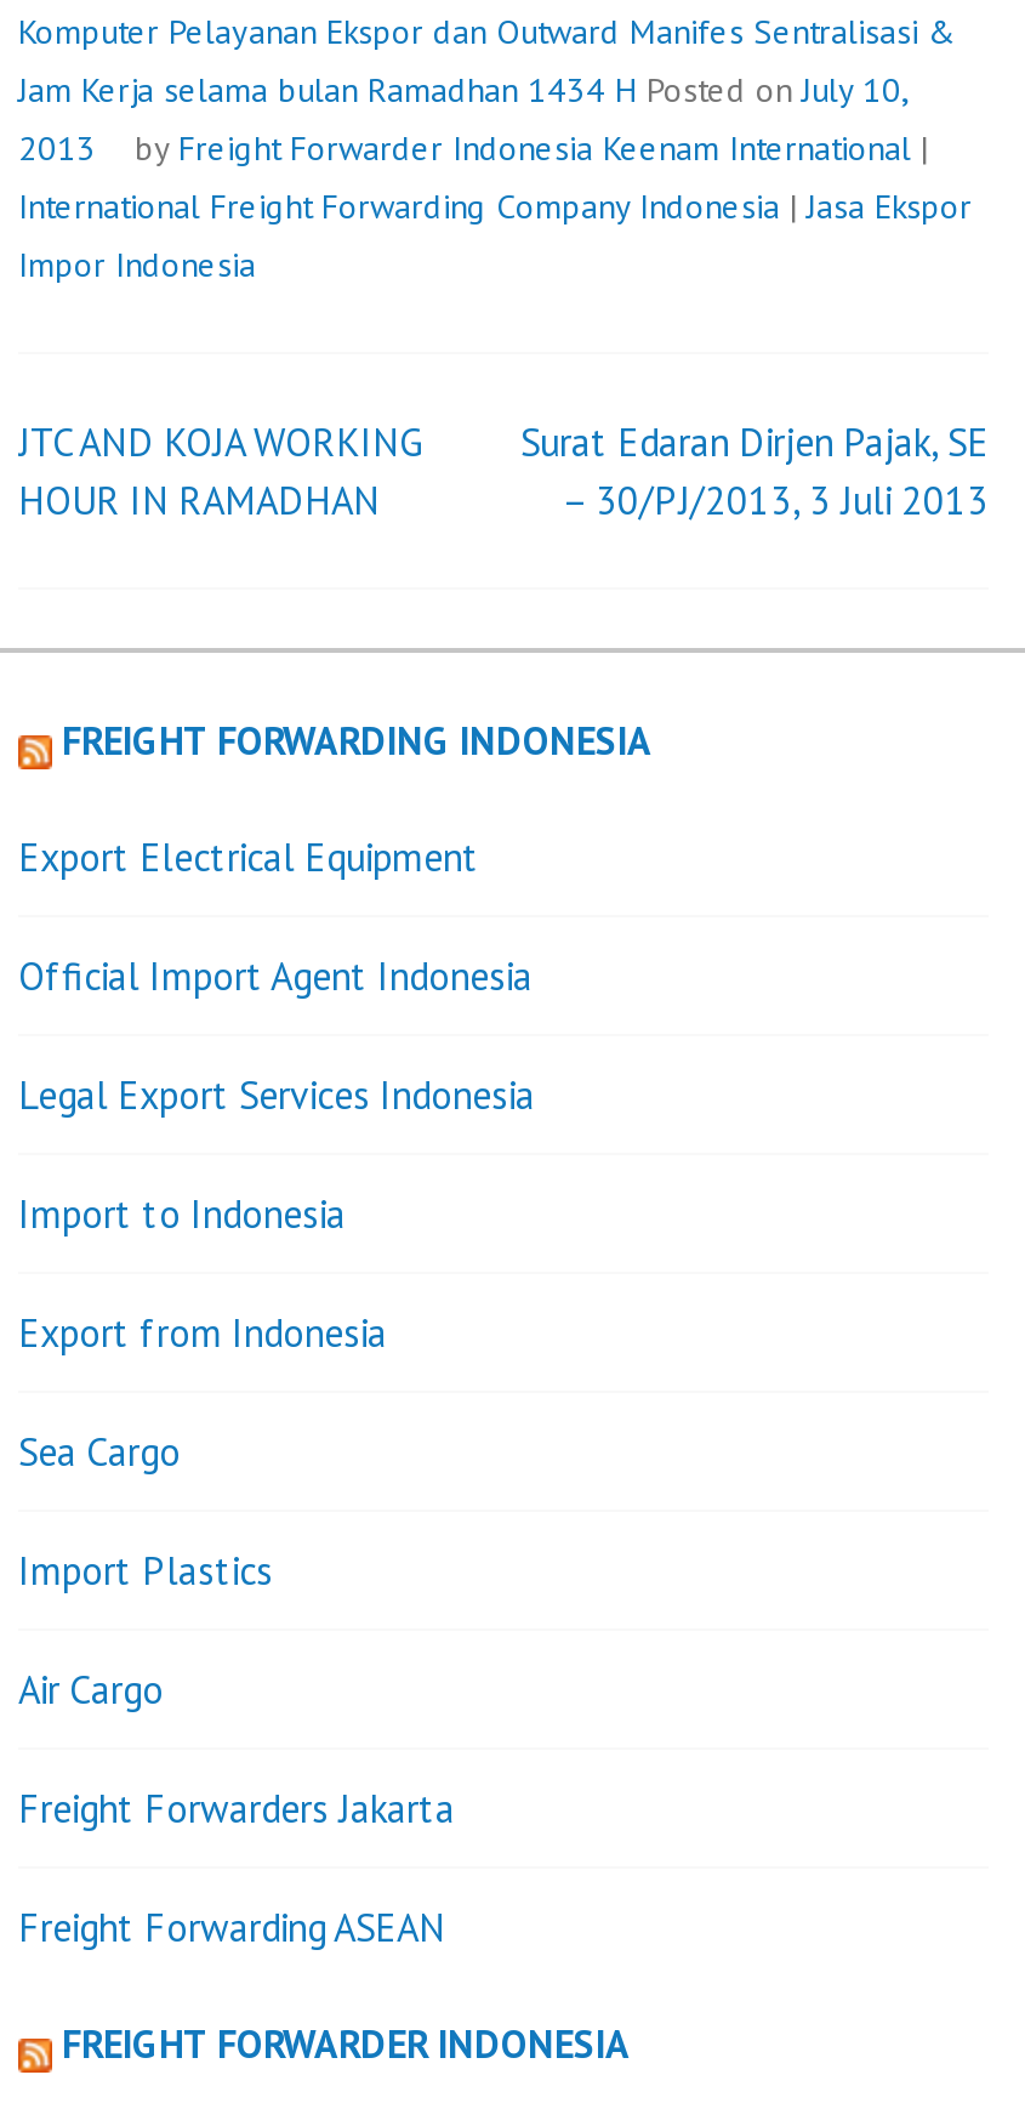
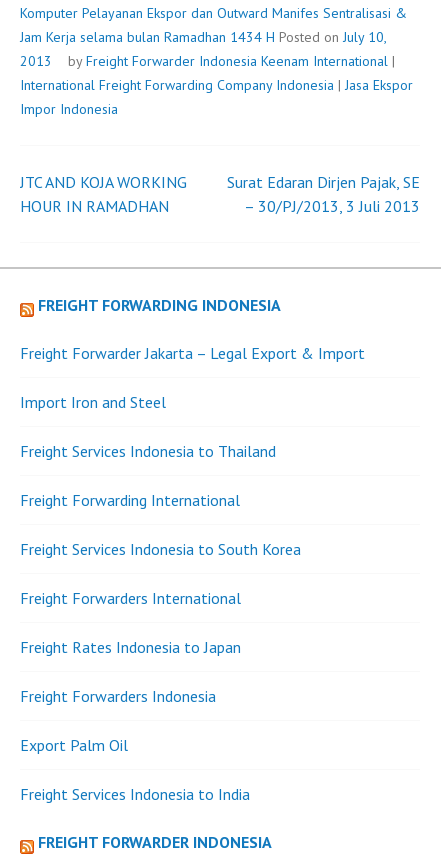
[18,832,479,881] Export Electrical Equipment -> [20,343,365,363] Freight Forwarder Jakarta – Legal Export & Import
[18,951,533,1000] Official Import Agent Indonesia -> [20,392,166,412] Import Iron and Steel
[18,1070,535,1119] Legal Export Services Indonesia -> [20,441,276,461] Freight Services Indonesia to Thailand
[18,1189,346,1238] Import to Indonesia -> [20,490,240,510] Freight Forwarding International
[18,1308,387,1357] Export from Indonesia -> [20,539,301,559] Freight Services Indonesia to South Korea
[18,1427,181,1476] Sea Cargo -> [20,588,241,608] Freight Forwarders International
[18,1546,273,1594] Import Plastics -> [20,637,241,657] Freight Rates Indonesia to Japan
[18,1665,164,1713] Air Cargo -> [20,686,216,706] Freight Forwarders Indonesia
[18,1784,455,1832] Freight Forwarders Jakarta -> [20,735,128,755] Export Palm Oil
[18,1903,445,1951] Freight Forwarding ASEAN -> [20,784,250,804] Freight Services Indonesia to India

